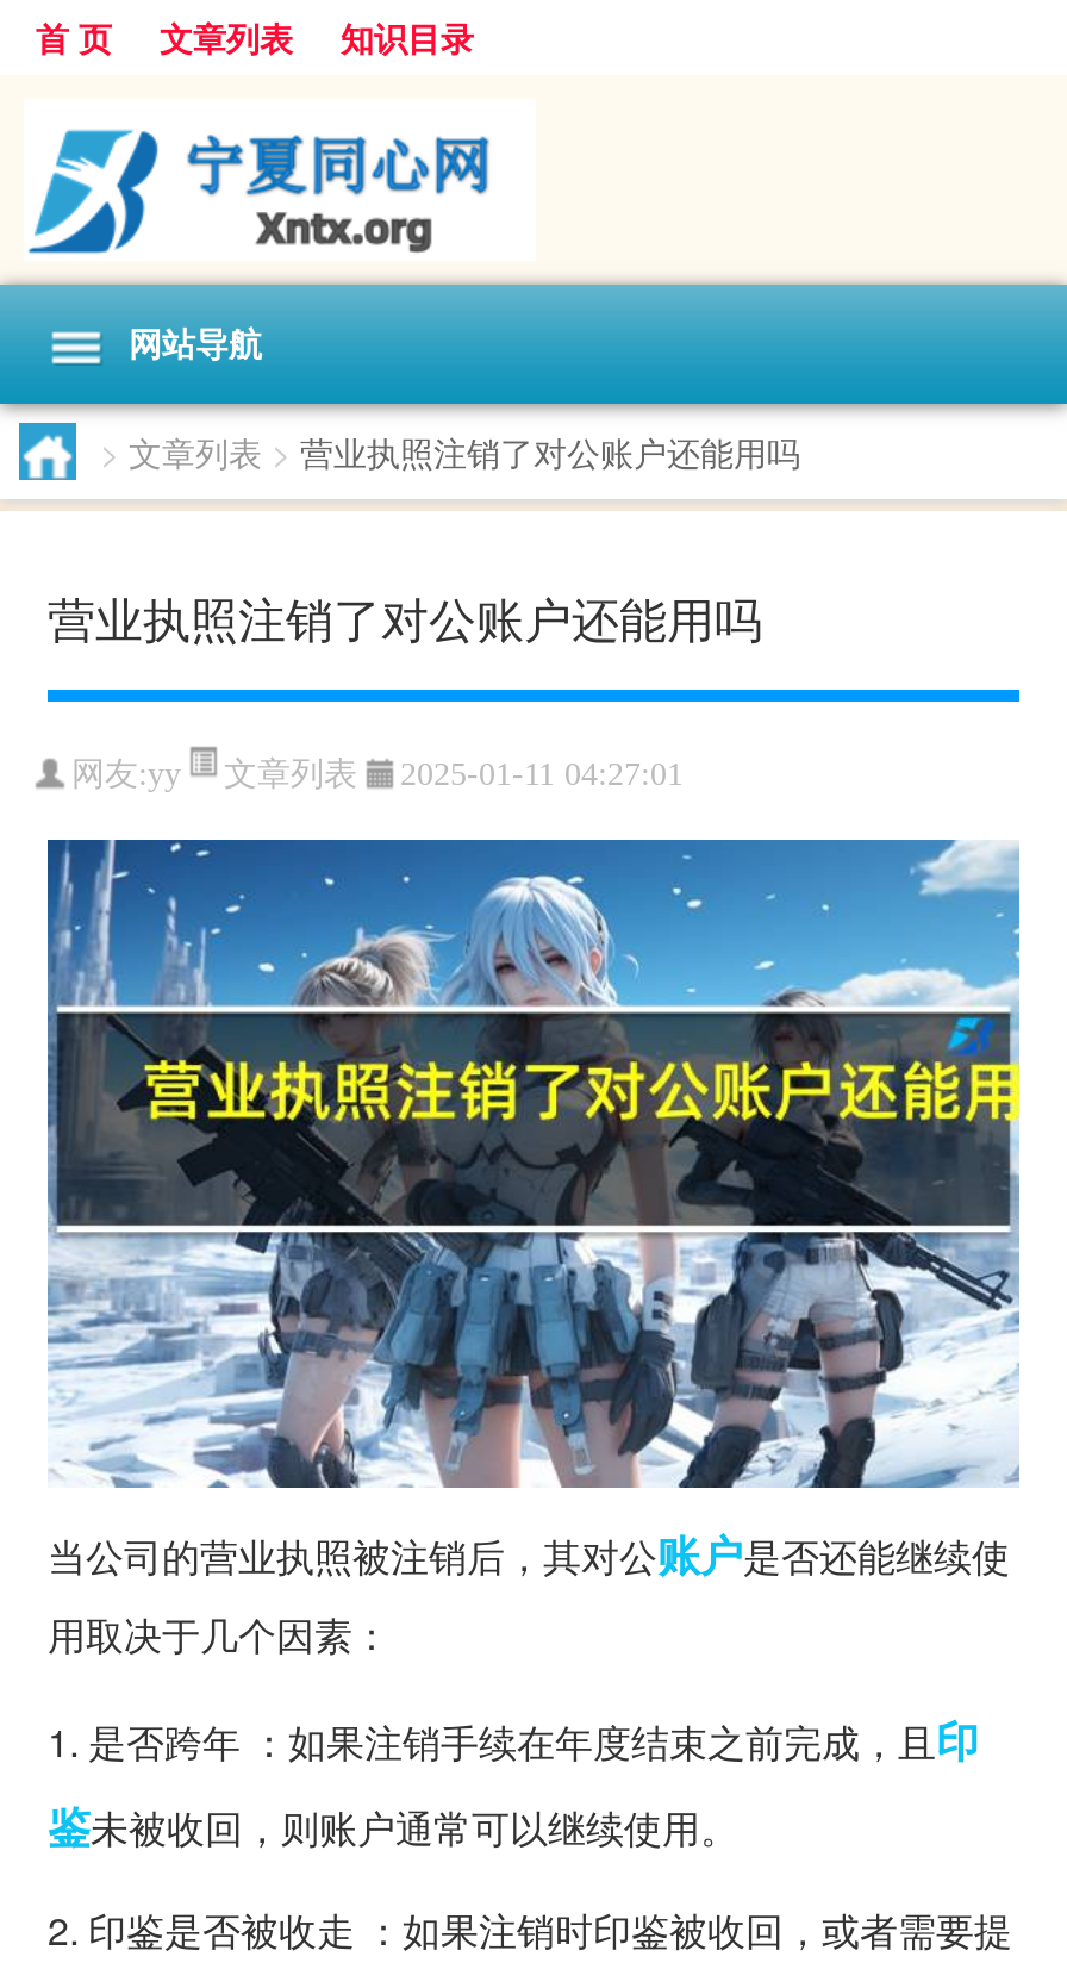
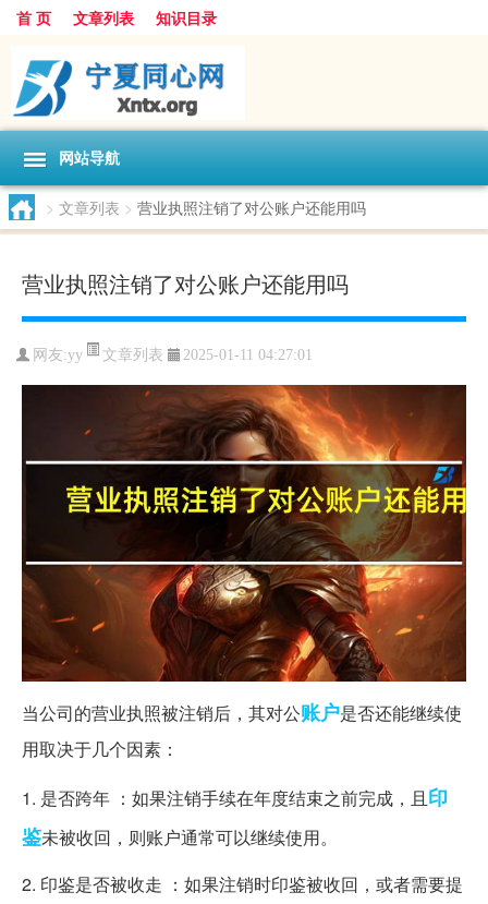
[45,837,1022,1490] [image] -> [21,384,467,683] [image]

